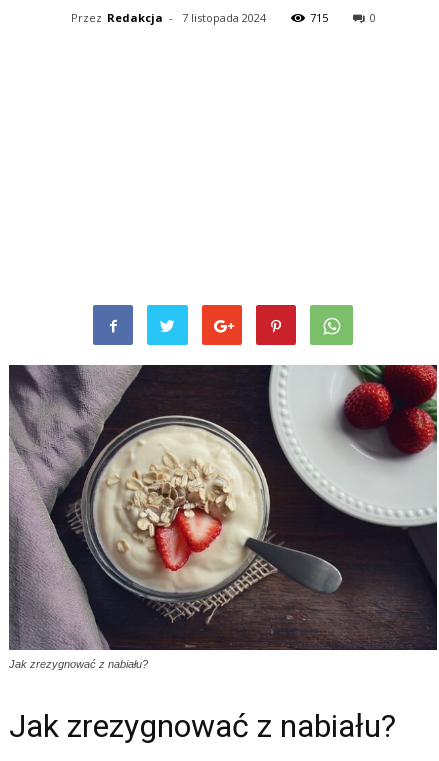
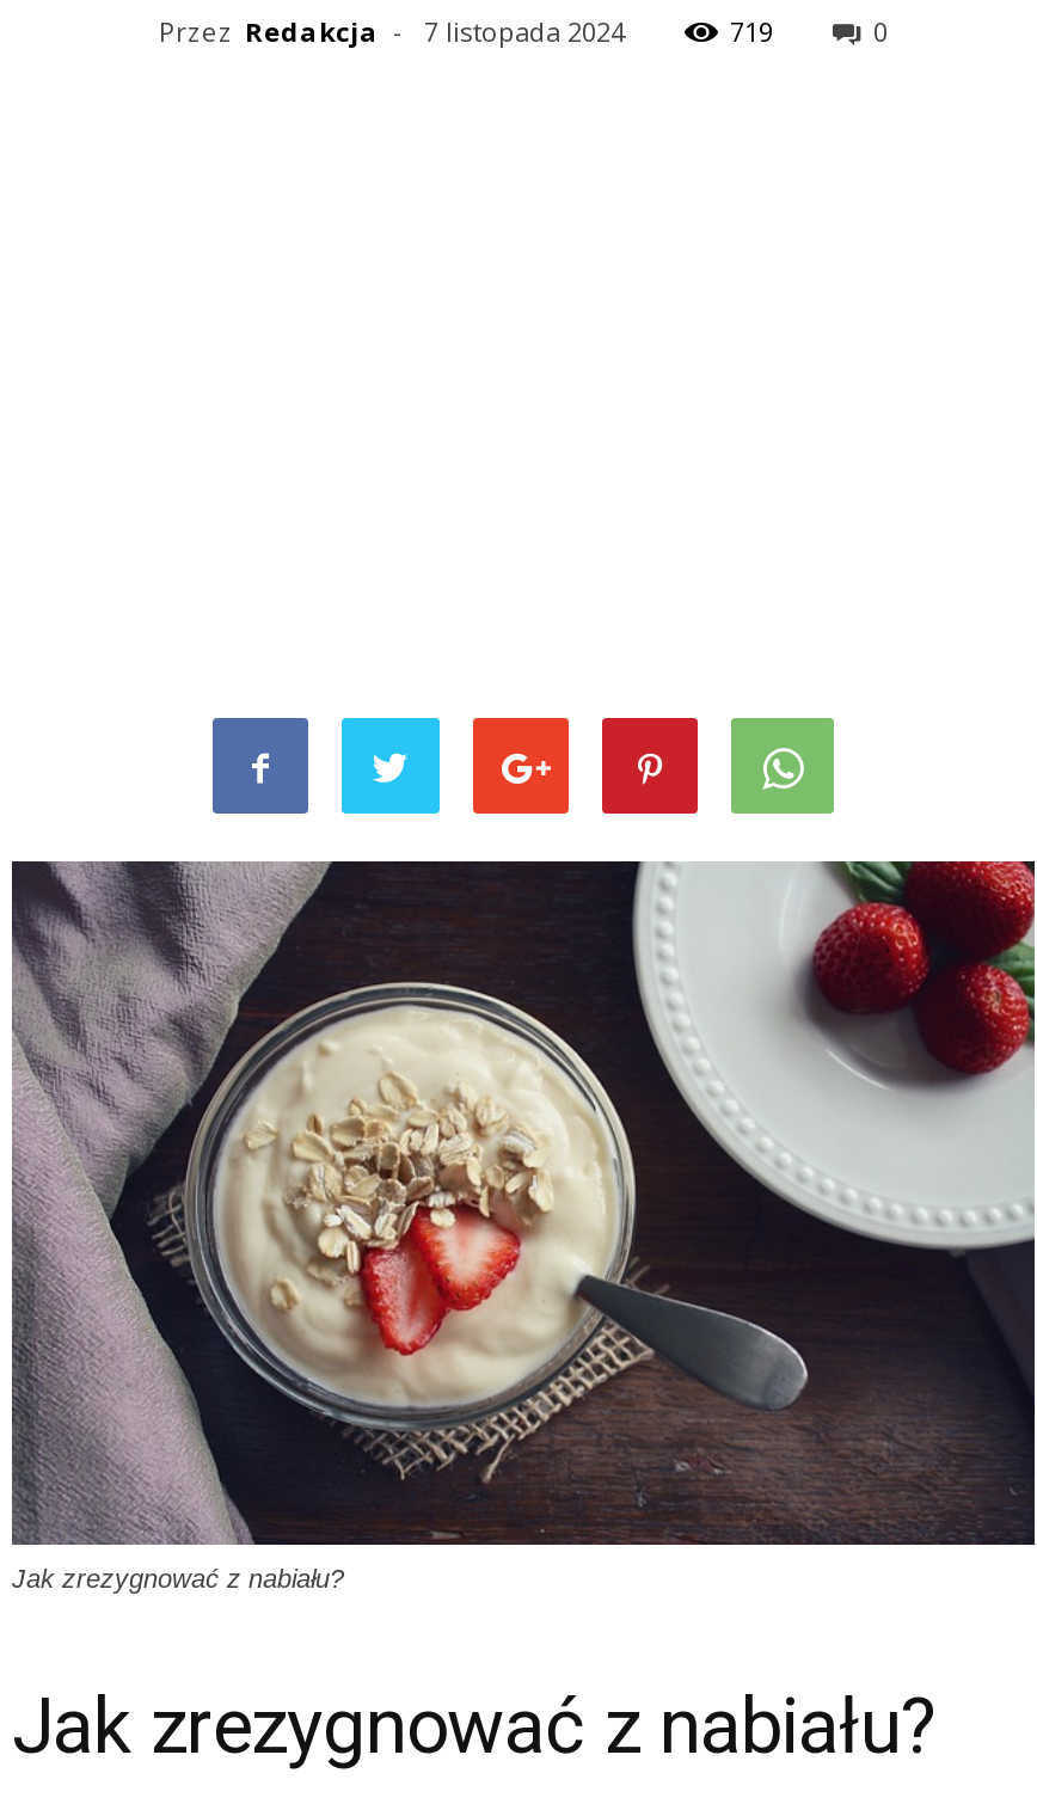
[309,10,327,25] 715 -> [730,13,773,49] 719

